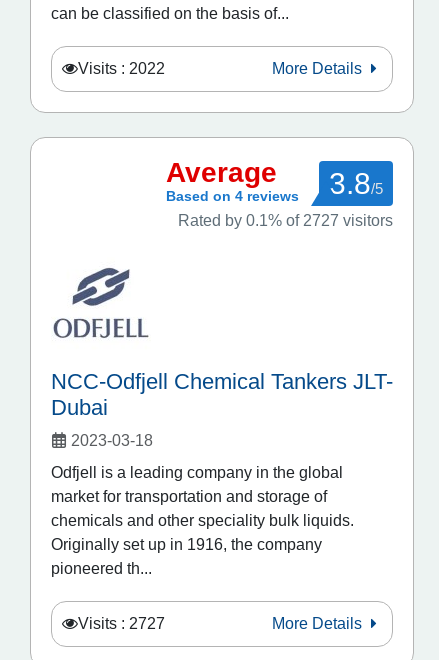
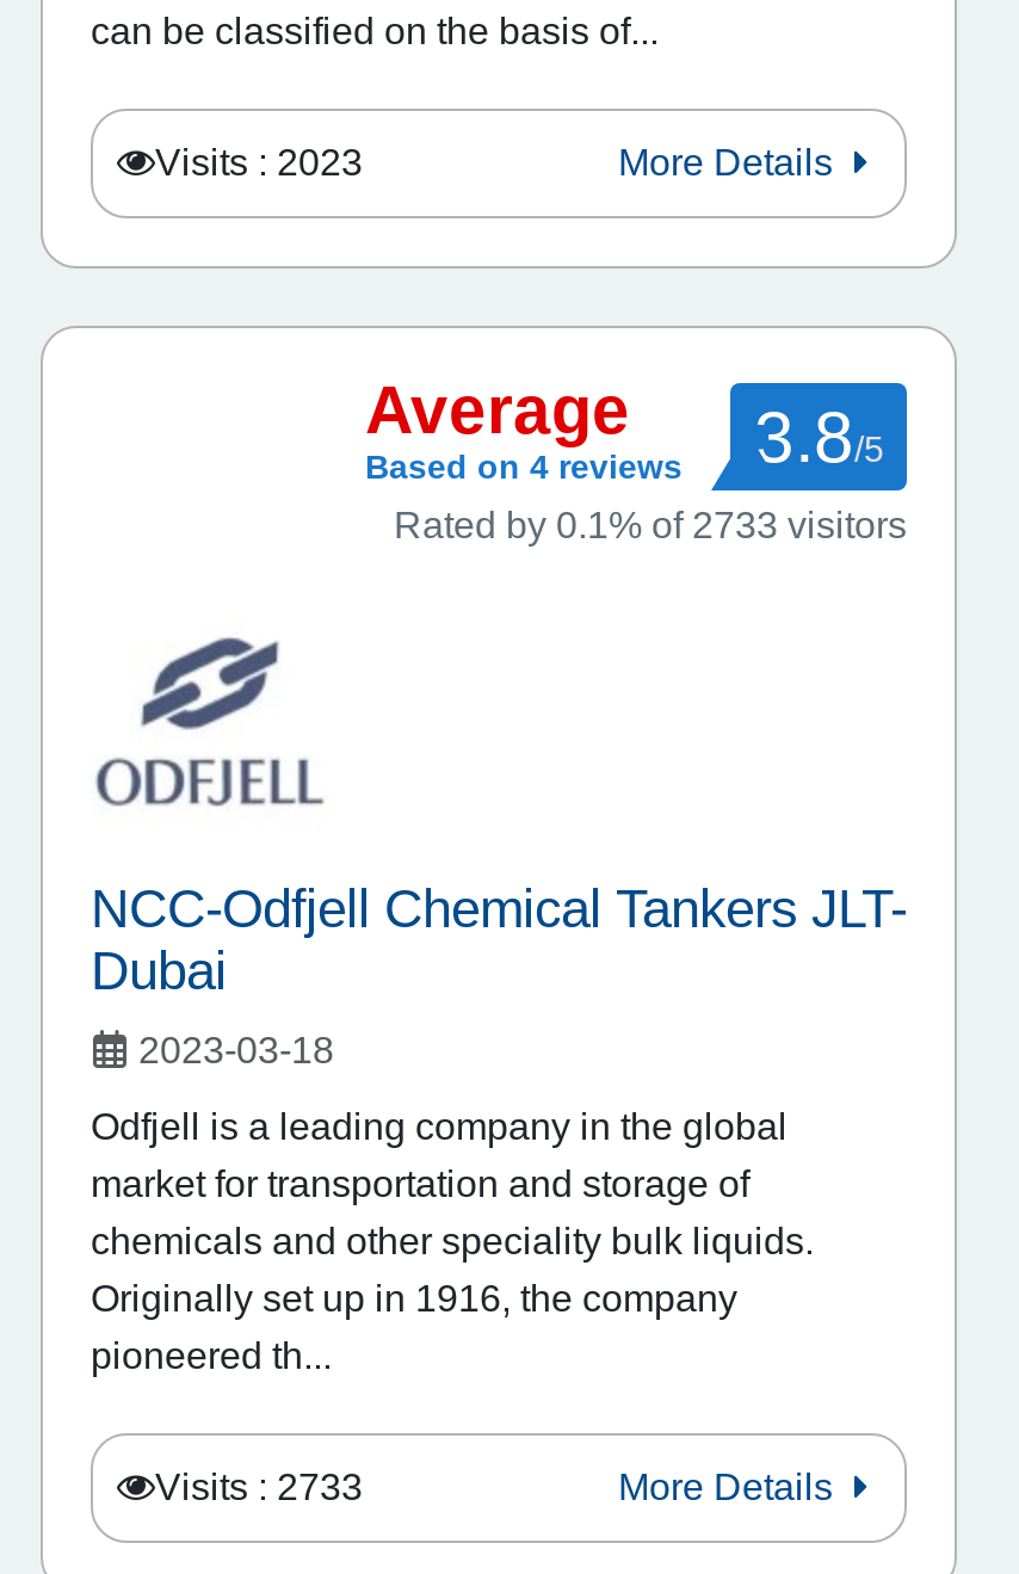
[78,60,165,77] Visits : 2022 -> [155,142,363,183] Visits : 2023
[178,212,393,229] Rated by 0.1% of 2727 visitors -> [394,505,907,545] Rated by 0.1% of 2733 visitors
[78,615,165,632] Visits : 2727 -> [155,1467,363,1507] Visits : 2733

